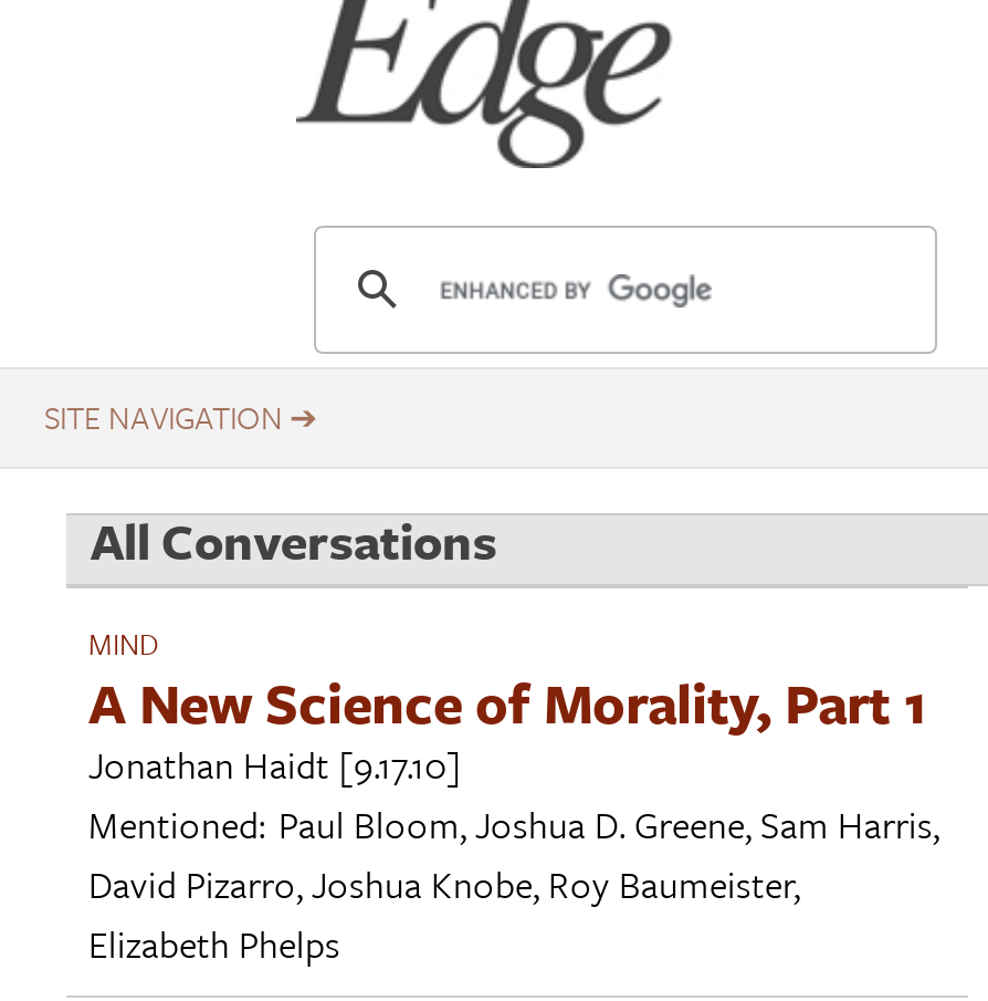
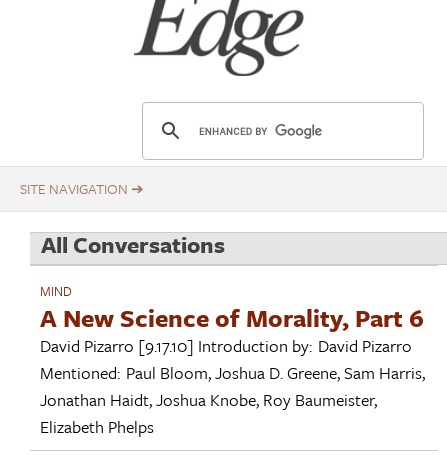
[88,663,926,791] A New Science of Morality, Part 1 | Jonathan Haidt [9.17.10] -> [40,300,424,358] A New Science of Morality, Part 6 | David Pizarro [9.17.10] Introduction by: David Pizarro
[88,855,800,911] David Pizarro,Joshua Knobe, Roy Baumeister, -> [40,387,377,412] Jonathan Haidt,Joshua Knobe, Roy Baumeister,

